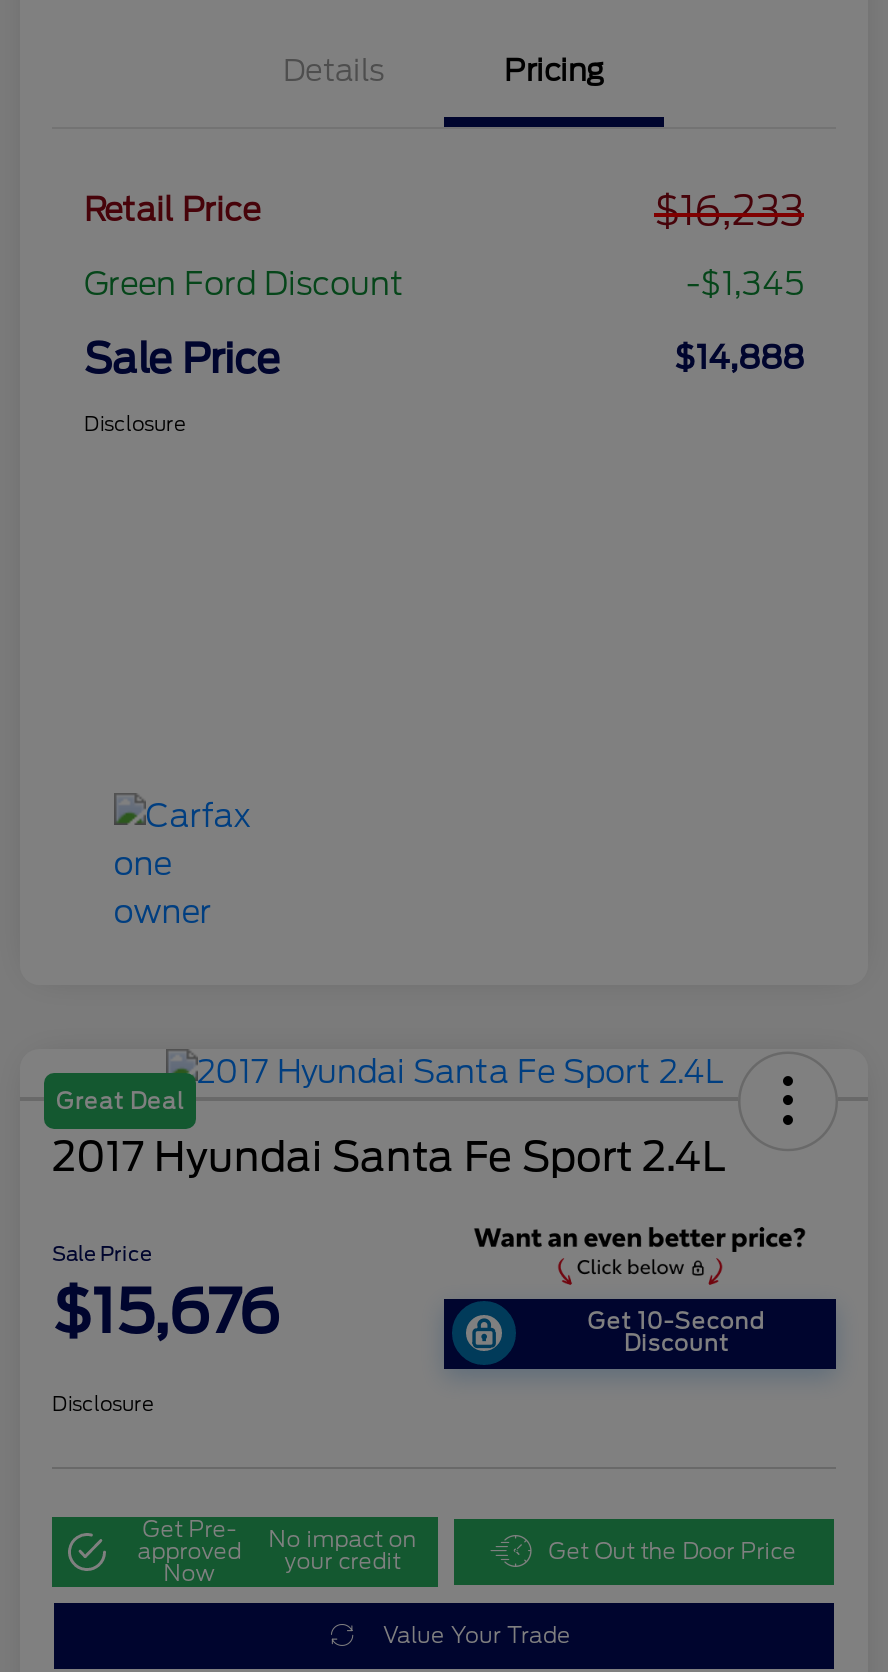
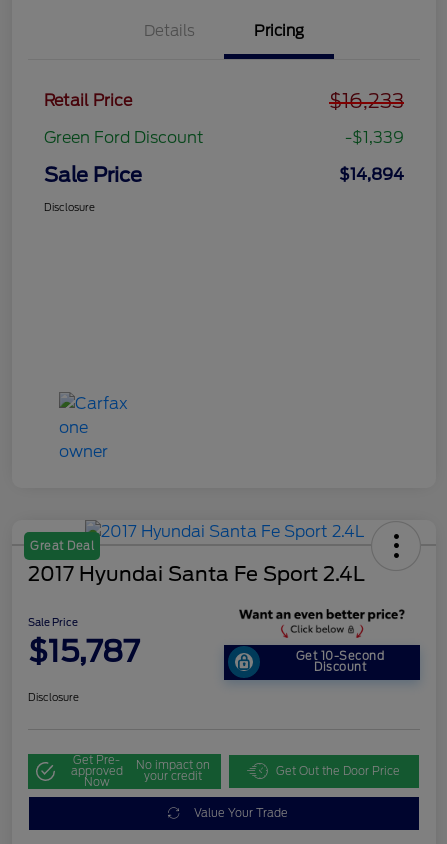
[686,265,804,303] -$1,345 -> [345,128,404,147] -$1,339
[674,339,804,377] $14,888 -> [339,165,404,184] $14,894
[52,1275,280,1347] $15,676 -> [28,633,139,669] $15,787

